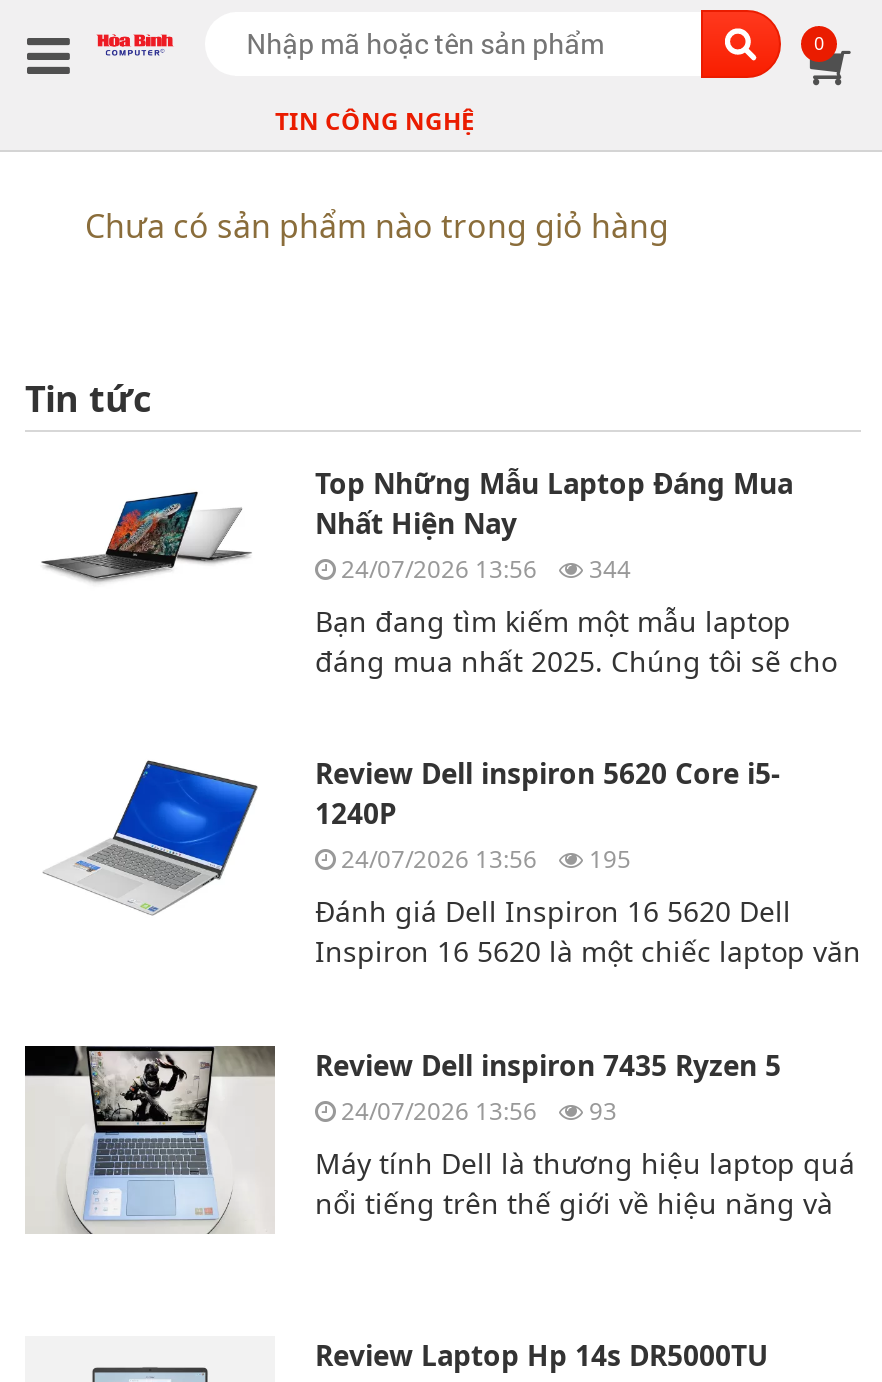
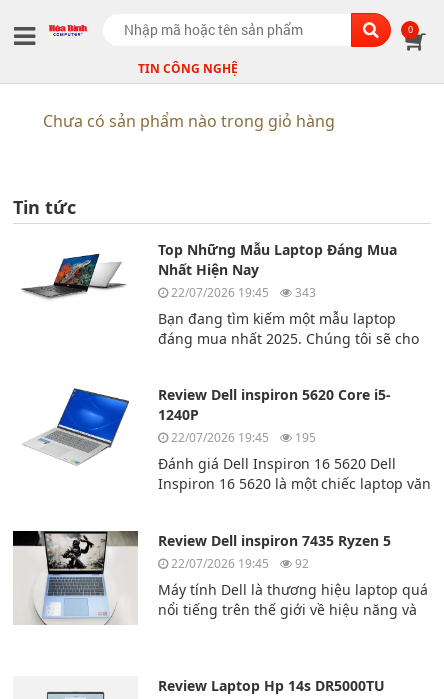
[335,552,537,586] 24/07/2026 13:56 -> [168,284,269,301] 22/07/2026 19:45
[583,552,631,586] 344 -> [292,284,316,301] 343
[335,843,631,877] 24/07/2026 13:56 195 -> [168,429,316,446] 22/07/2026 19:45 195
[335,1094,537,1128] 24/07/2026 13:56 -> [168,555,269,572] 22/07/2026 19:45
[583,1094,617,1128] 93 -> [292,555,309,572] 92

